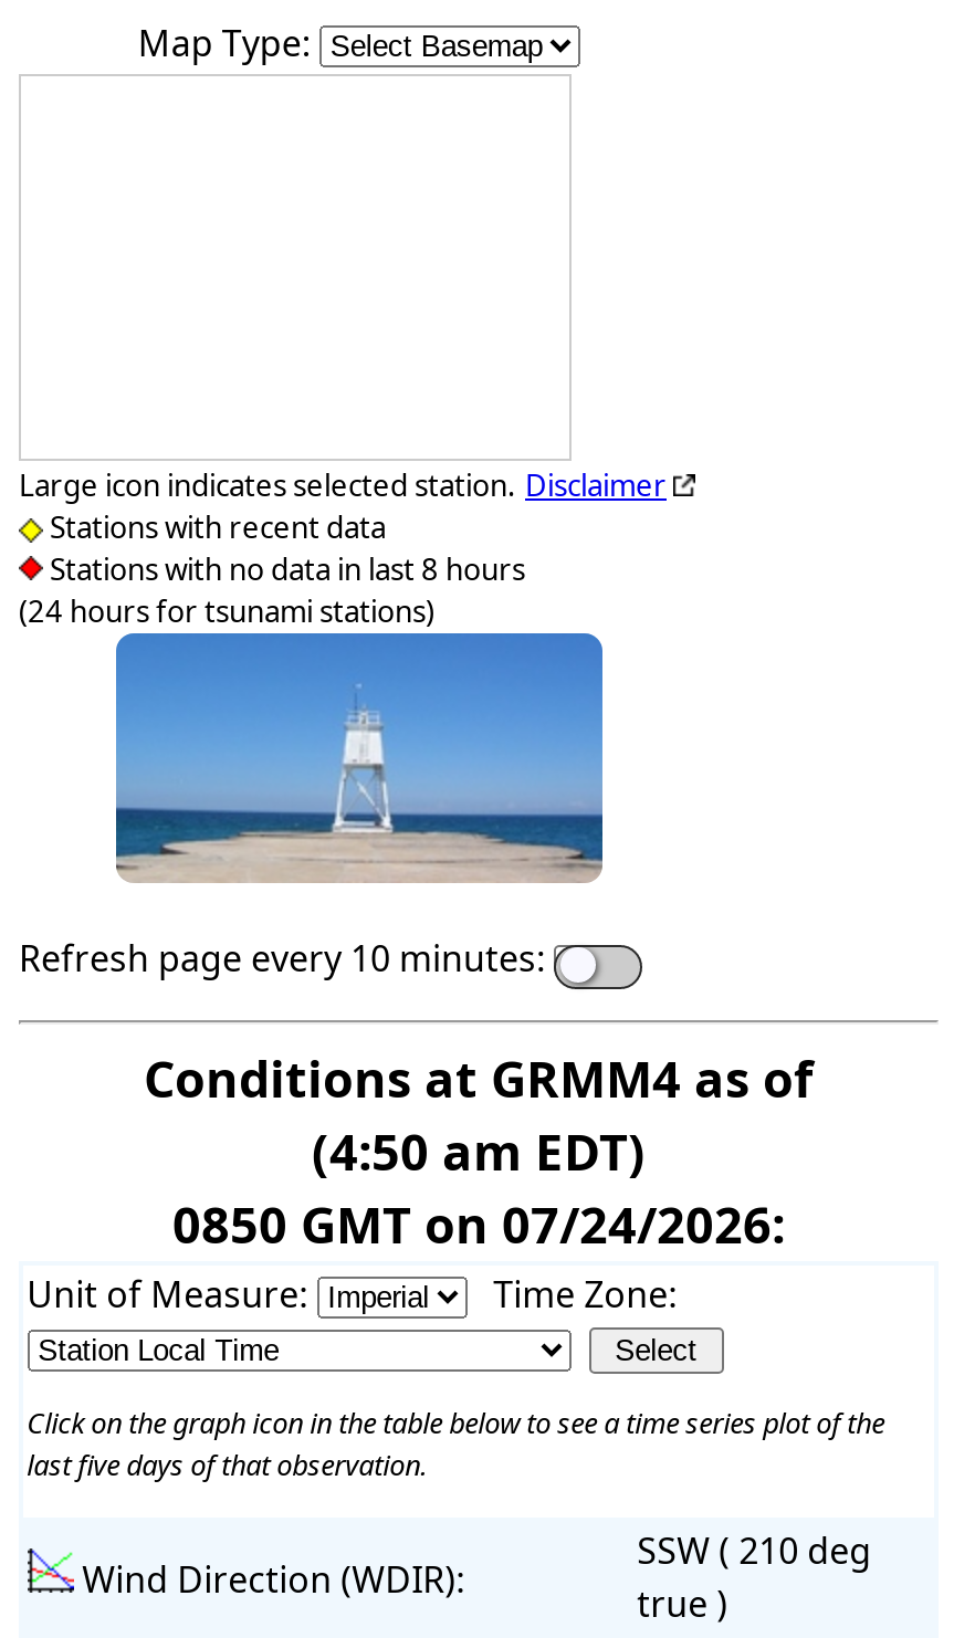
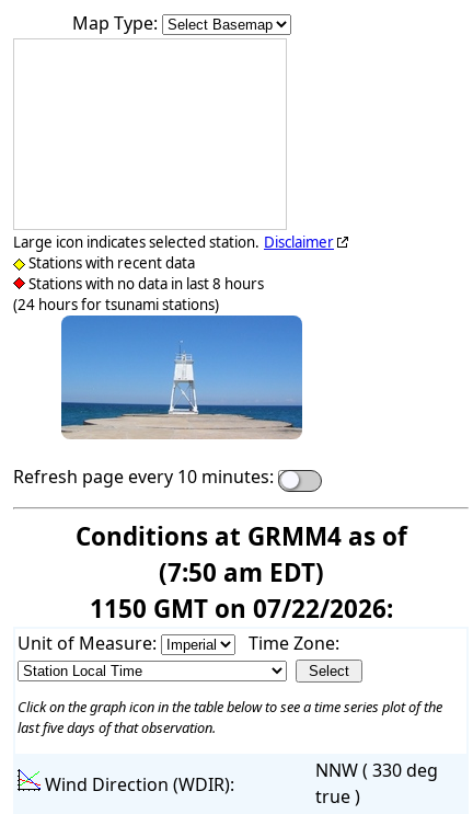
[312,1118,646,1186] (4:50 am EDT) -> [158,556,324,590] (7:50 am EDT)
[172,1191,785,1259] 0850 GMT on 07/24/2026: -> [89,592,393,626] 1150 GMT on 07/22/2026:
[637,1527,871,1575] SSW ( 210 deg -> [315,758,438,782] NNW ( 330 deg

